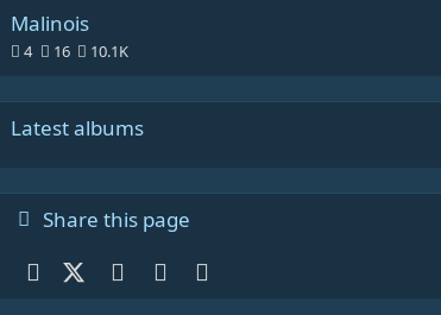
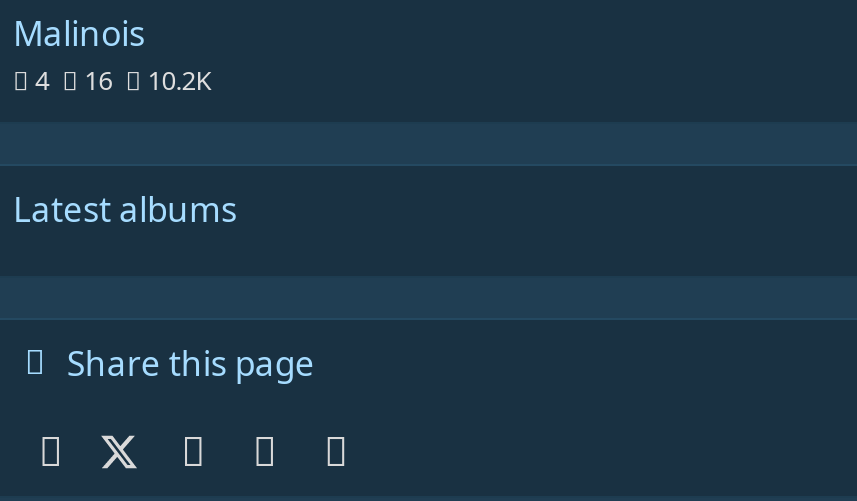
[20,40,129,61] 4 16 10.1K -> [29,61,211,97] 4 16 10.2K

